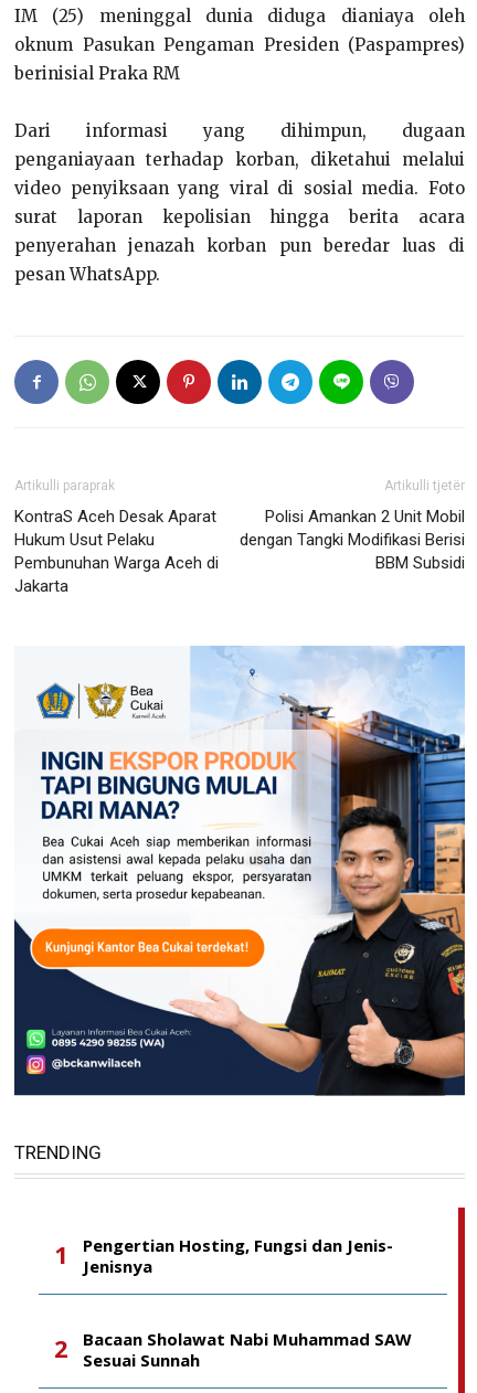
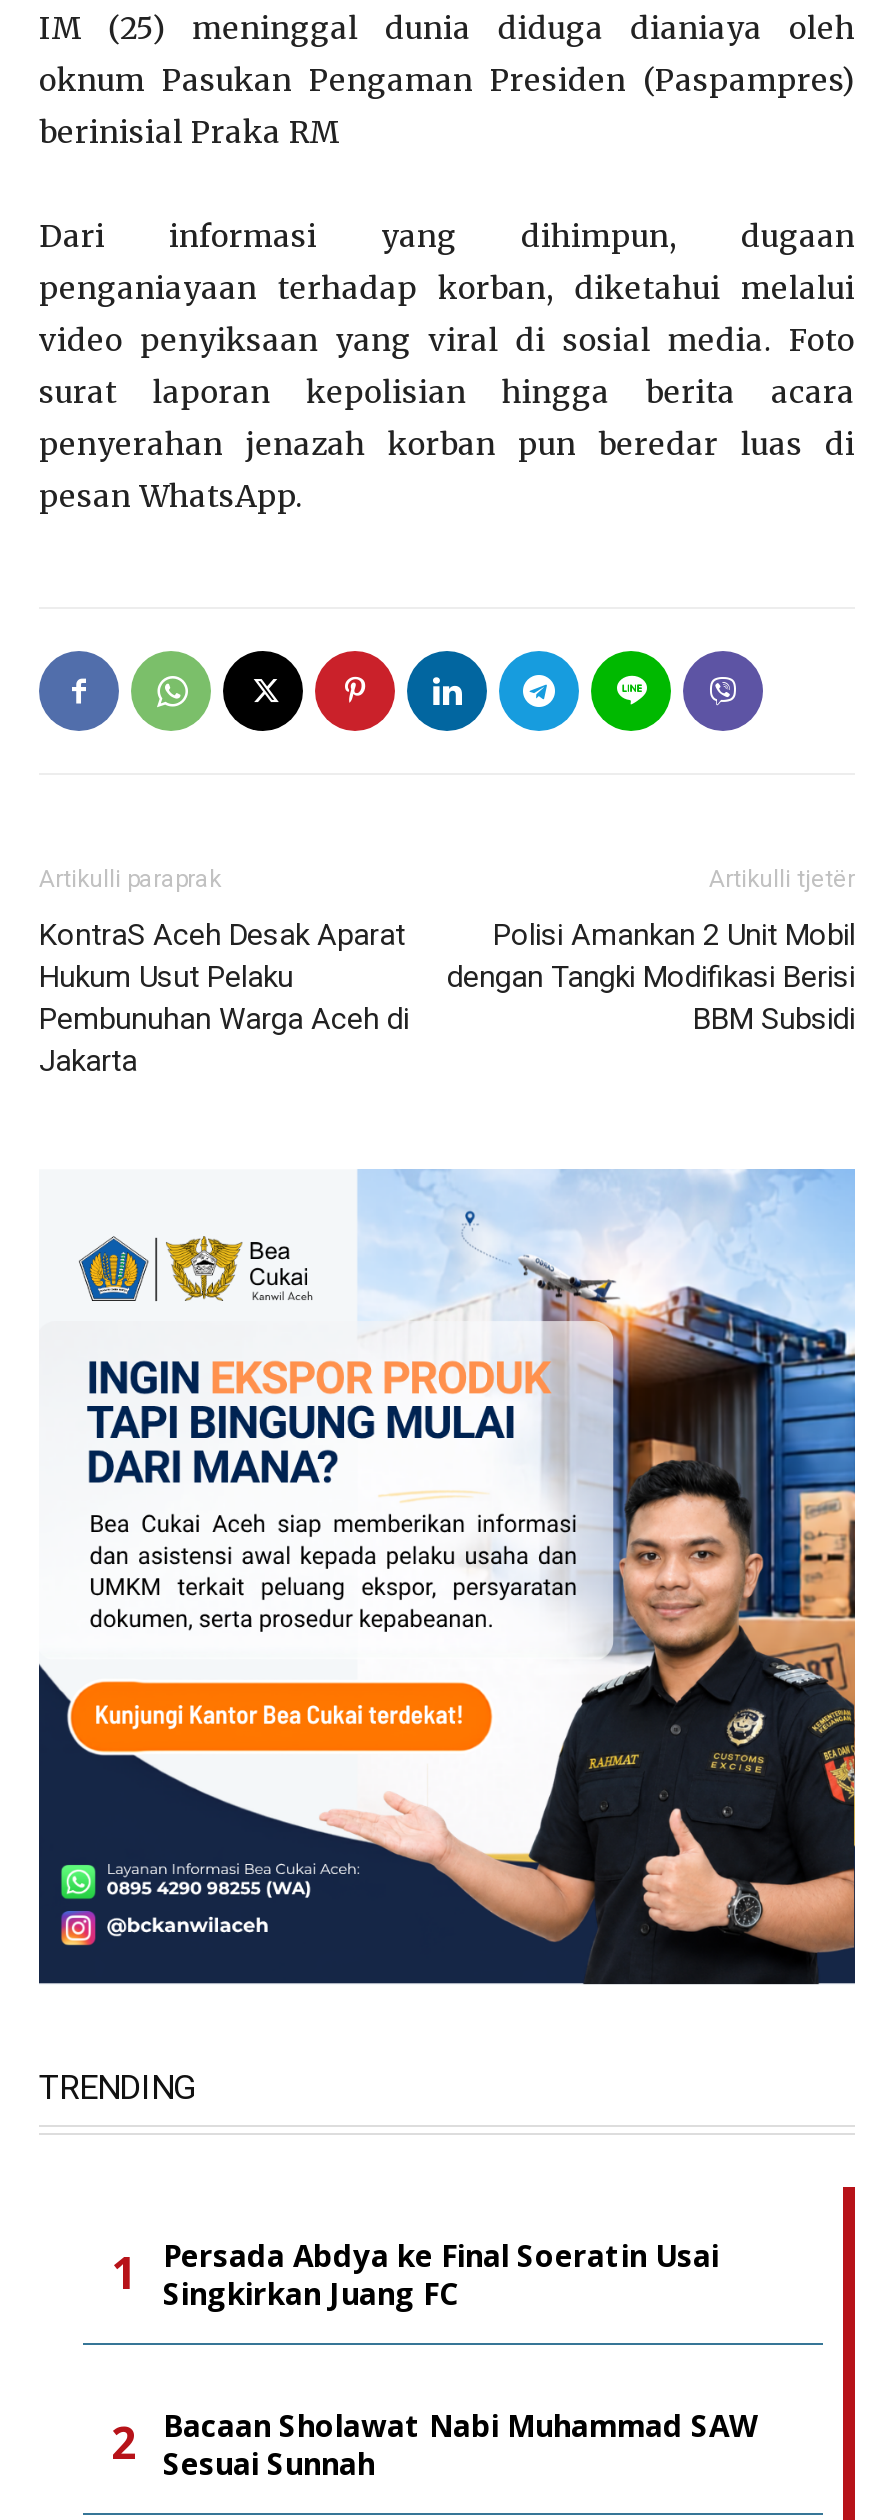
[83,1234,393,1277] Pengertian Hosting, Fungsi dan Jenis- | Jenisnya -> [163,2235,719,2313] Persada Abdya ke Final Soeratin Usai | Singkirkan Juang FC

